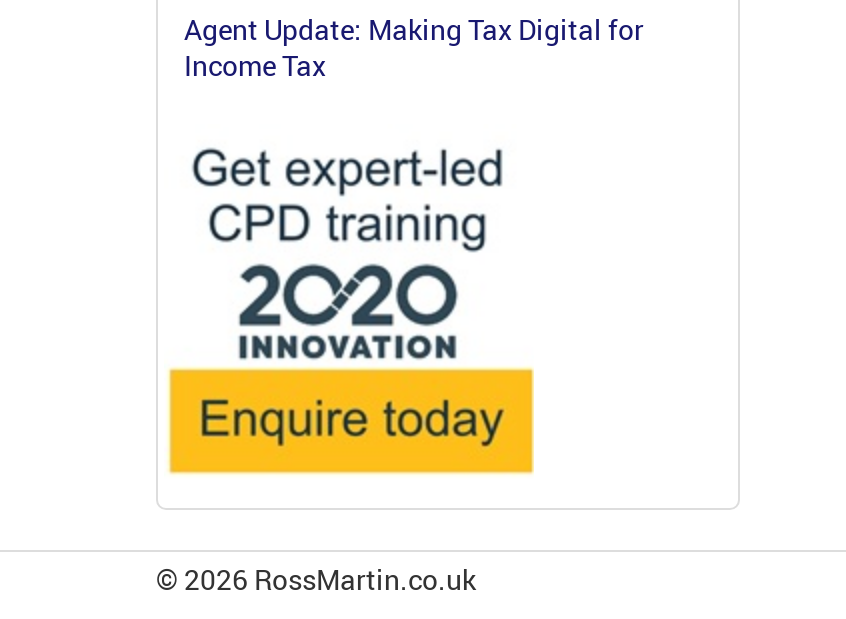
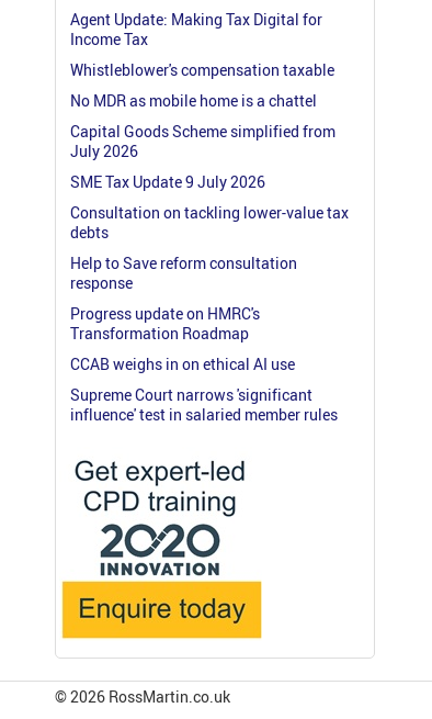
none -> [70,59,349,424] Whistleblower's compensation taxable | No MDR as mobile home is a chattel | Capital Goods Scheme simplified from | July 2026 | SME Tax Update 9 July 2026 | Consultation on tackling lower-value tax | debts | Help to Save reform consultation | response | Progress update on HMRC's | Transformation Roadmap | CCAB weighs in on ethical AI use | Supreme Court narrows 'significant | influence' test in salaried member rules

